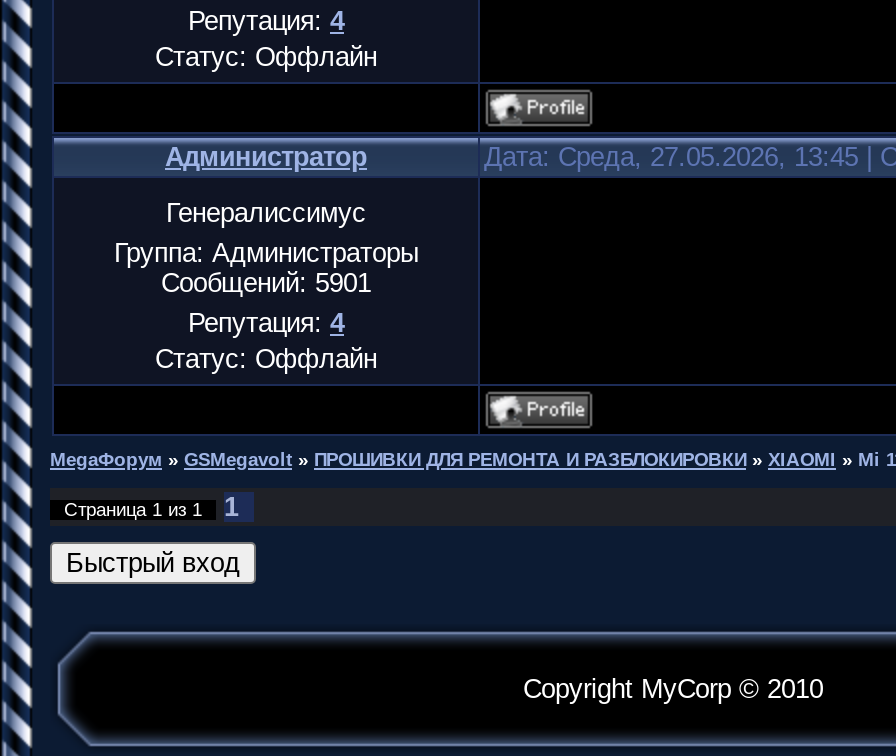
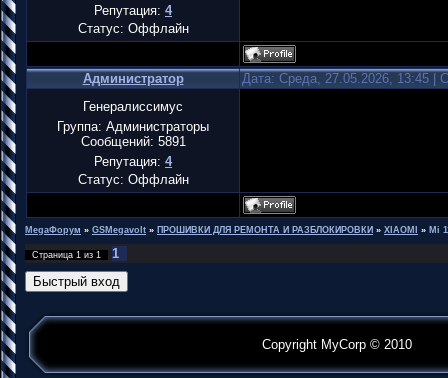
[161,268,371,298] Сообщений: 5901 -> [80,134,185,149] Сообщений: 5891

